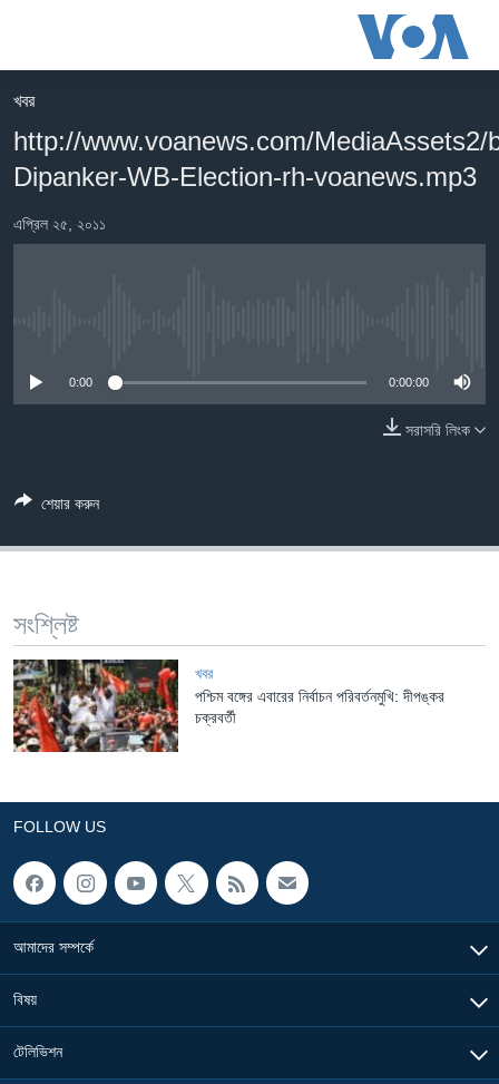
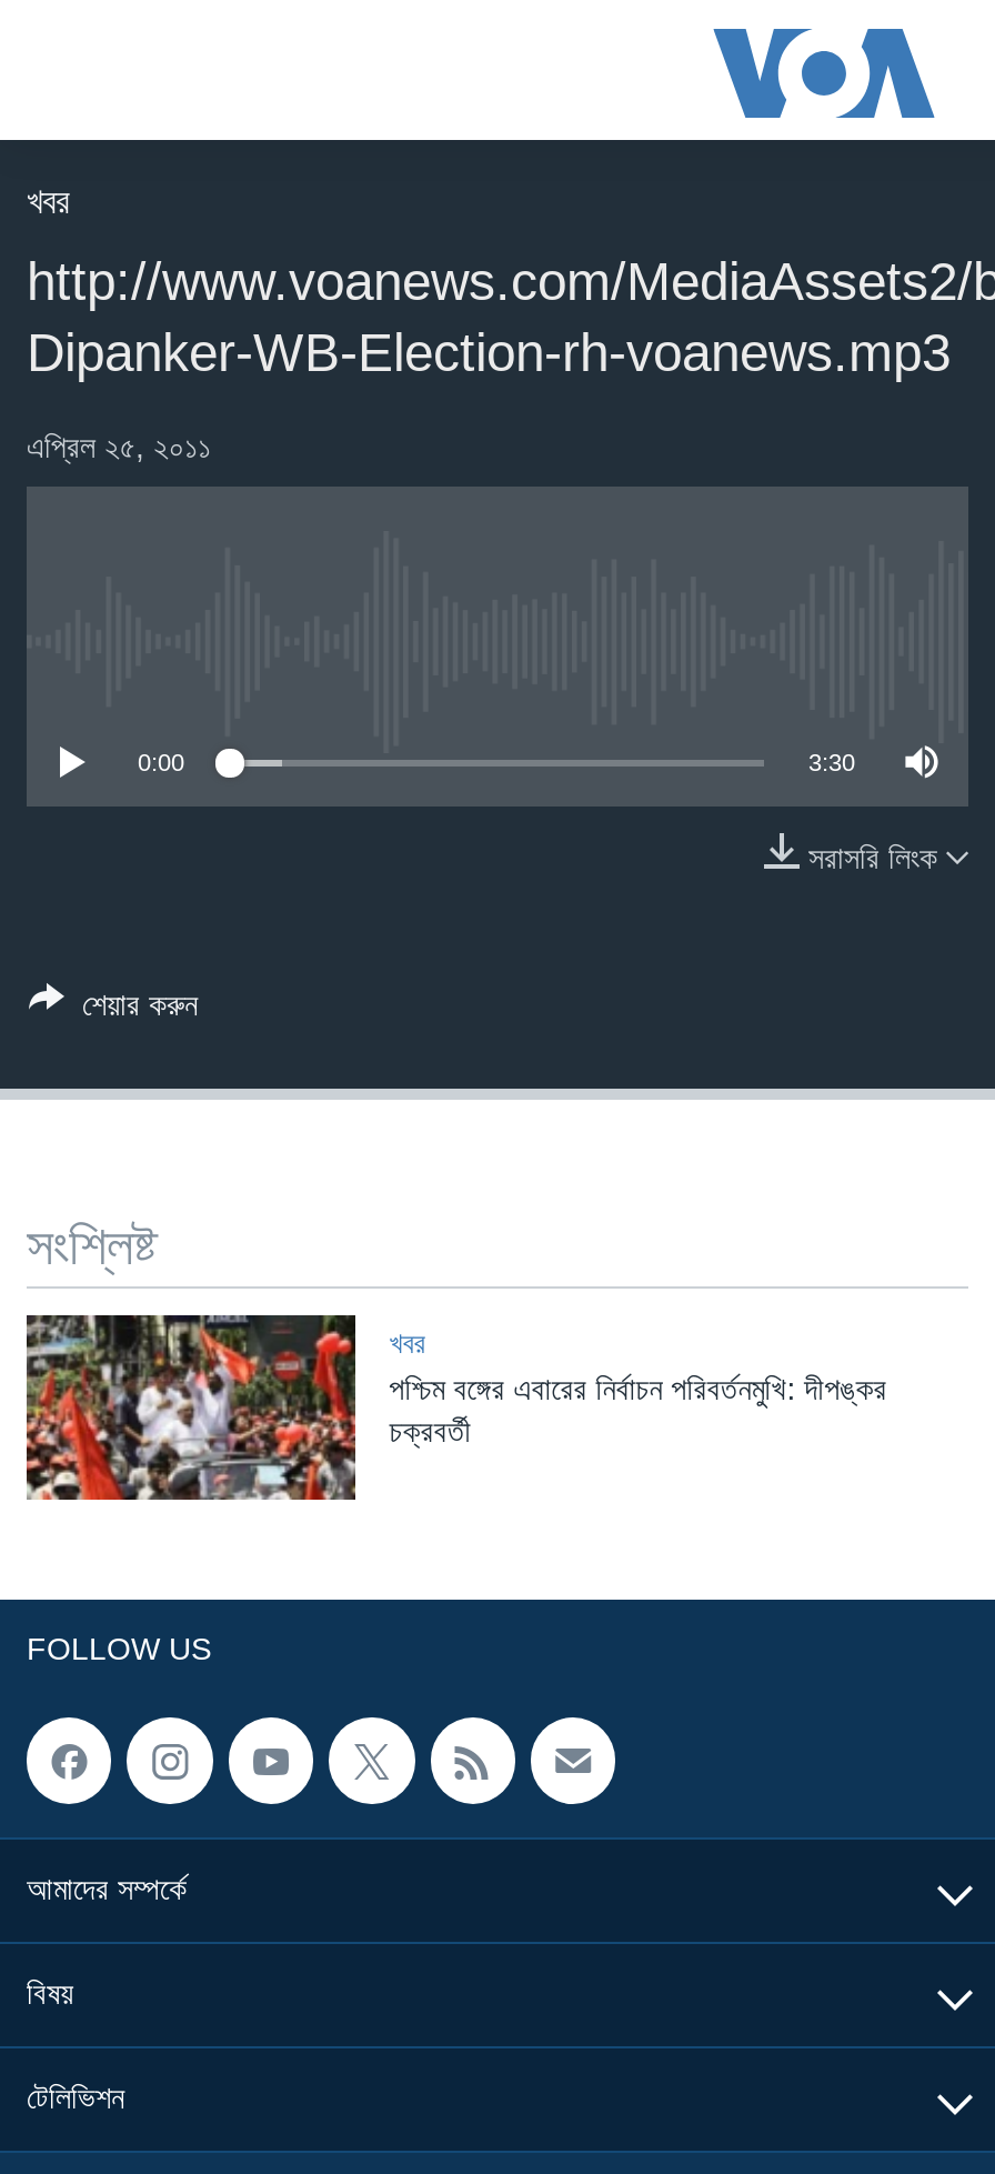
[389,375,429,389] 0:00:00 -> [808,749,855,775] 3:30

